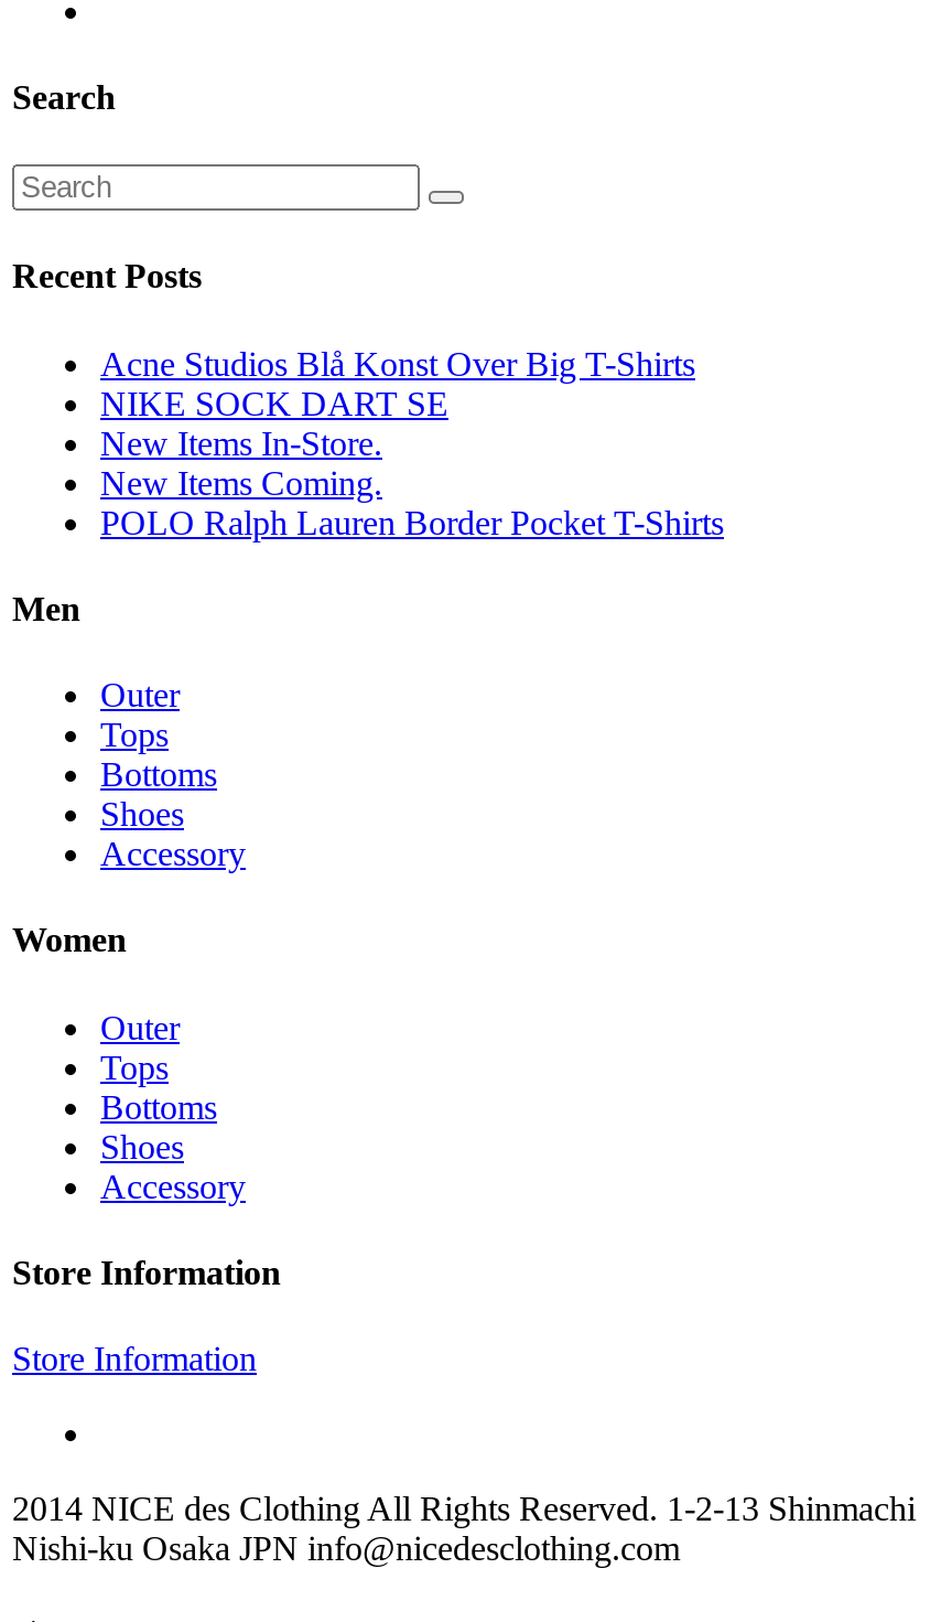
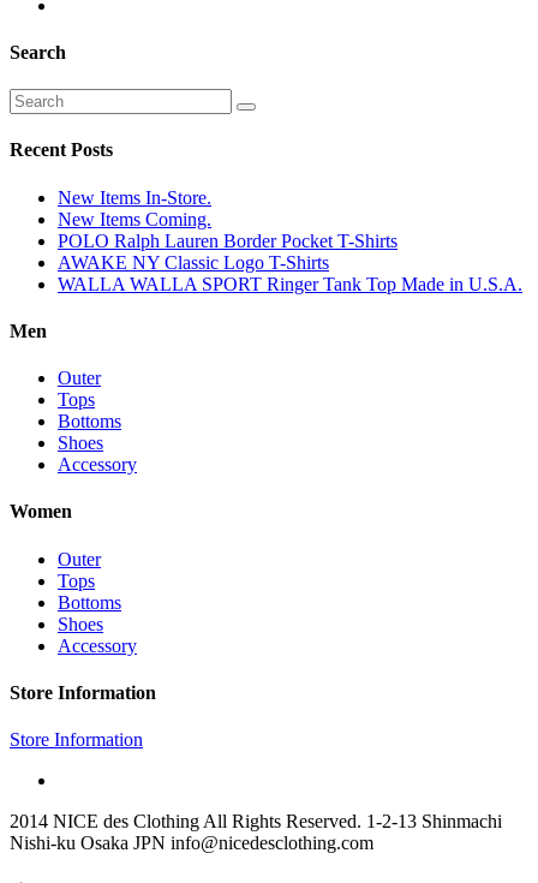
[100,344,695,421] Acne Studios Blå Konst Over Big T-Shirts | NIKE SOCK DART SE -> none
moved [100,424,724,541] -> [58,187,397,251]: New Items In-Store. | New Items Coming. | POLO Ralph Lauren Border Pocket T-Shirts
none -> [58,252,522,294] AWAKE NY Classic Logo T-Shirts | WALLA WALLA SPORT Ringer Tank Top Made in U.S.A.

